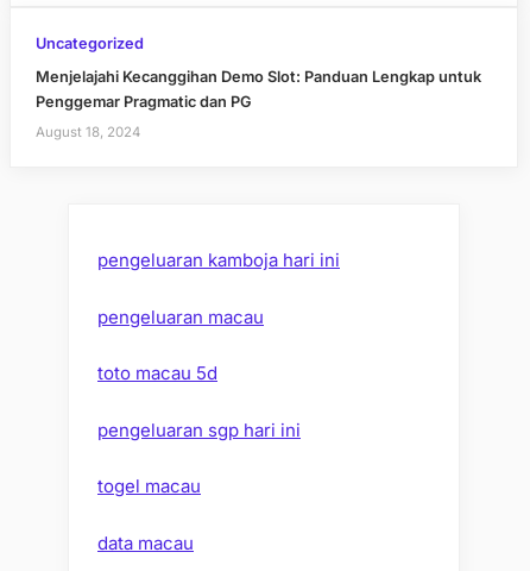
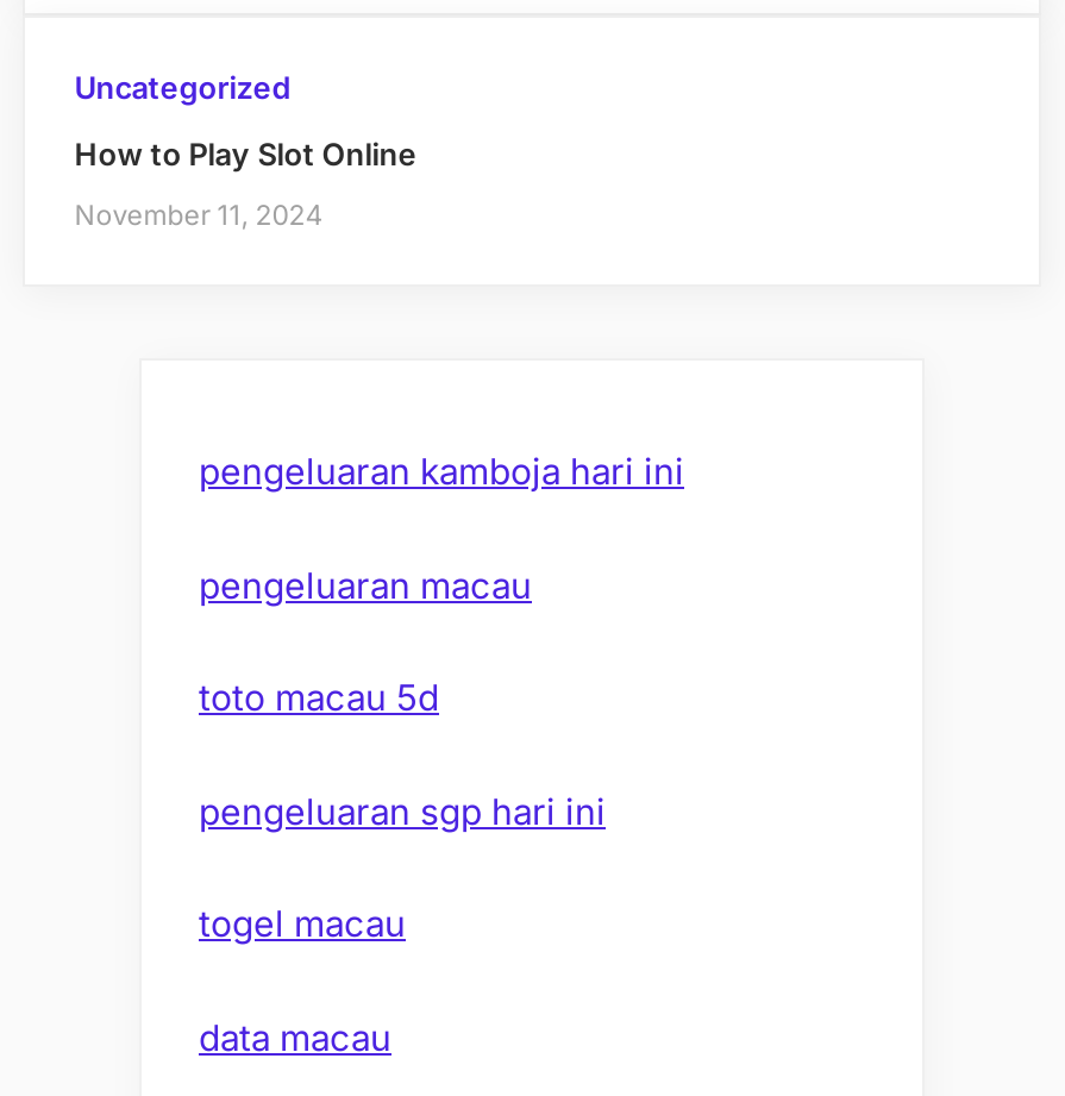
[35,68,481,110] Menjelajahi Kecanggihan Demo Slot: Panduan Lengkap untuk | Penggemar Pragmatic dan PG -> [74,136,417,172] How to Play Slot Online
[35,124,140,141] August 18, 2024 -> [74,199,322,233] November 11, 2024

